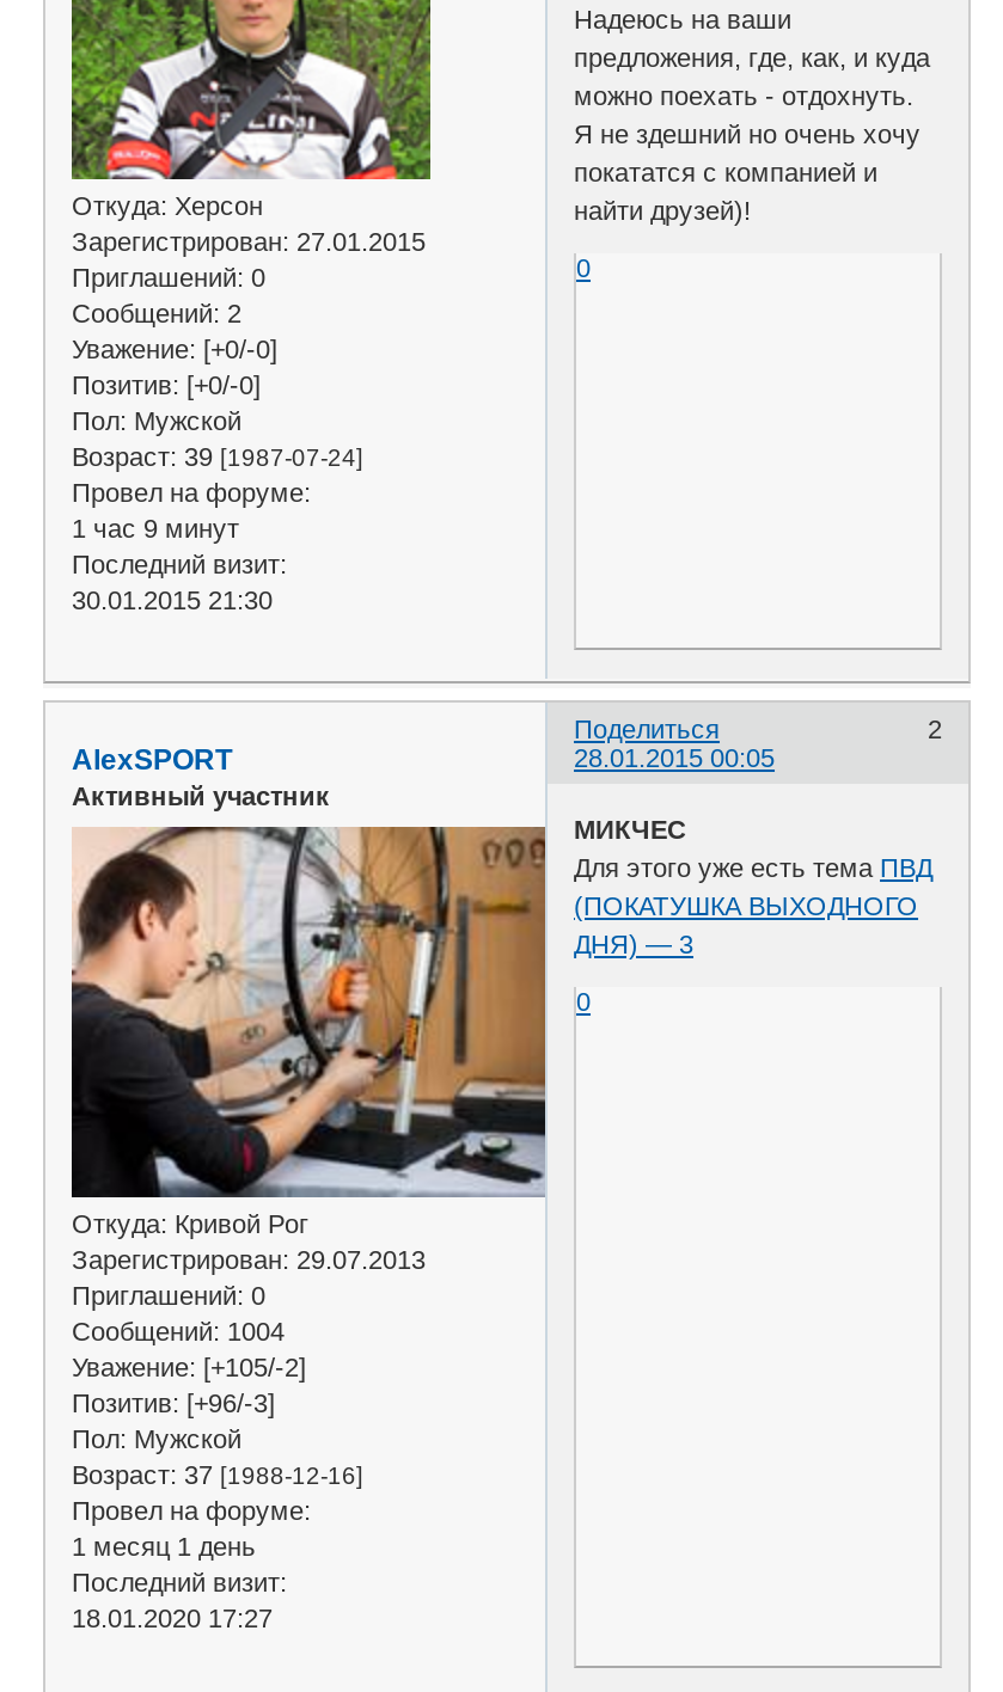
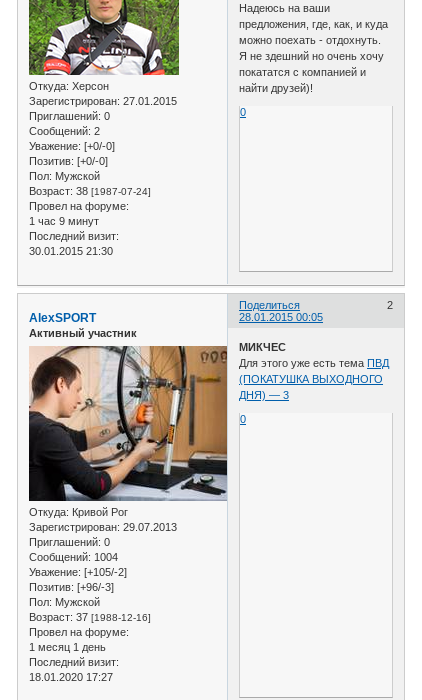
[72,443,363,471] Возраст: 39 [1987-07-24] -> [29,185,151,197] Возраст: 38 [1987-07-24]

